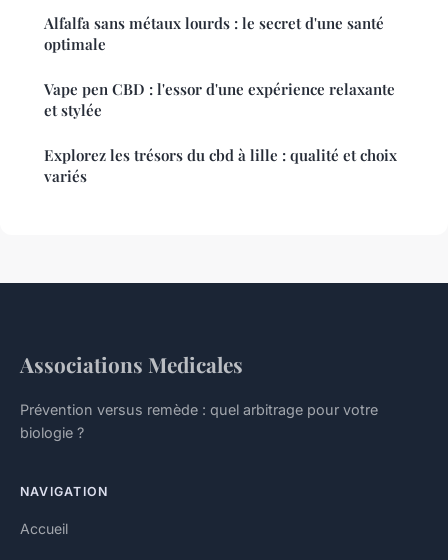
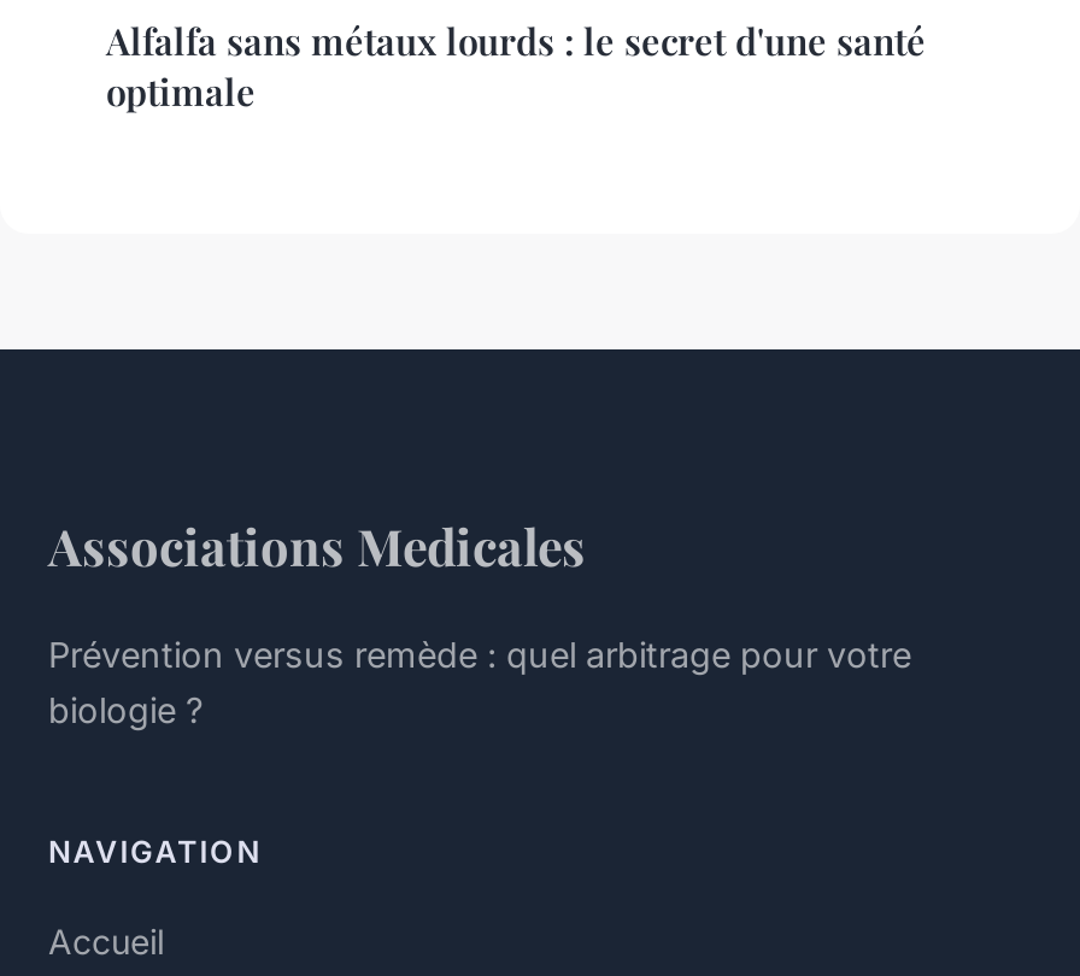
[44,79,397,186] Vape pen CBD : l'essor d'une expérience relaxante | et stylée | Explorez les trésors du cbd à lille : qualité et choix | variés -> none

